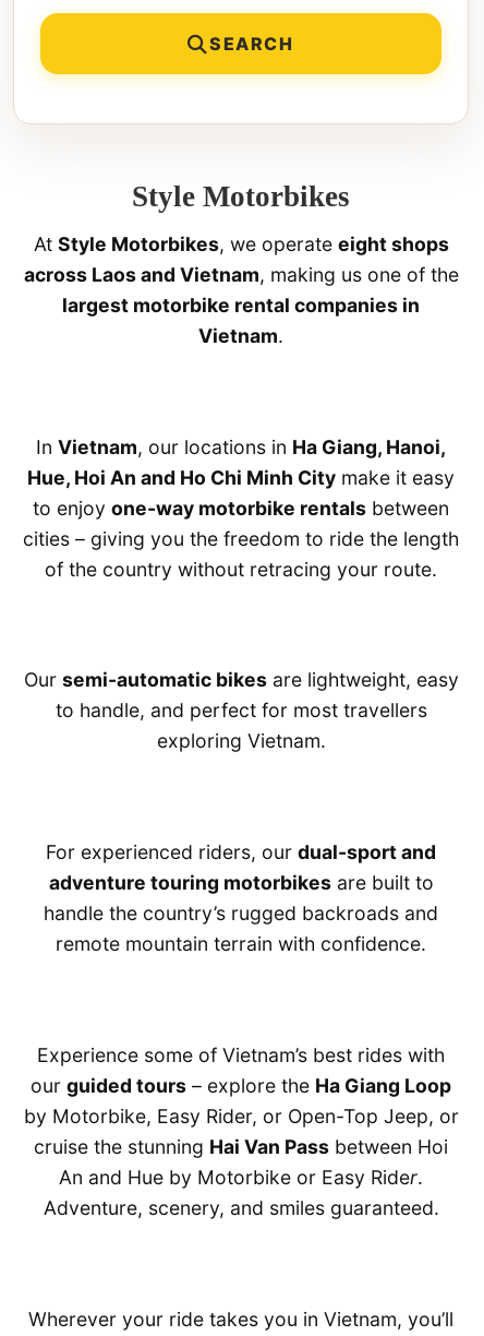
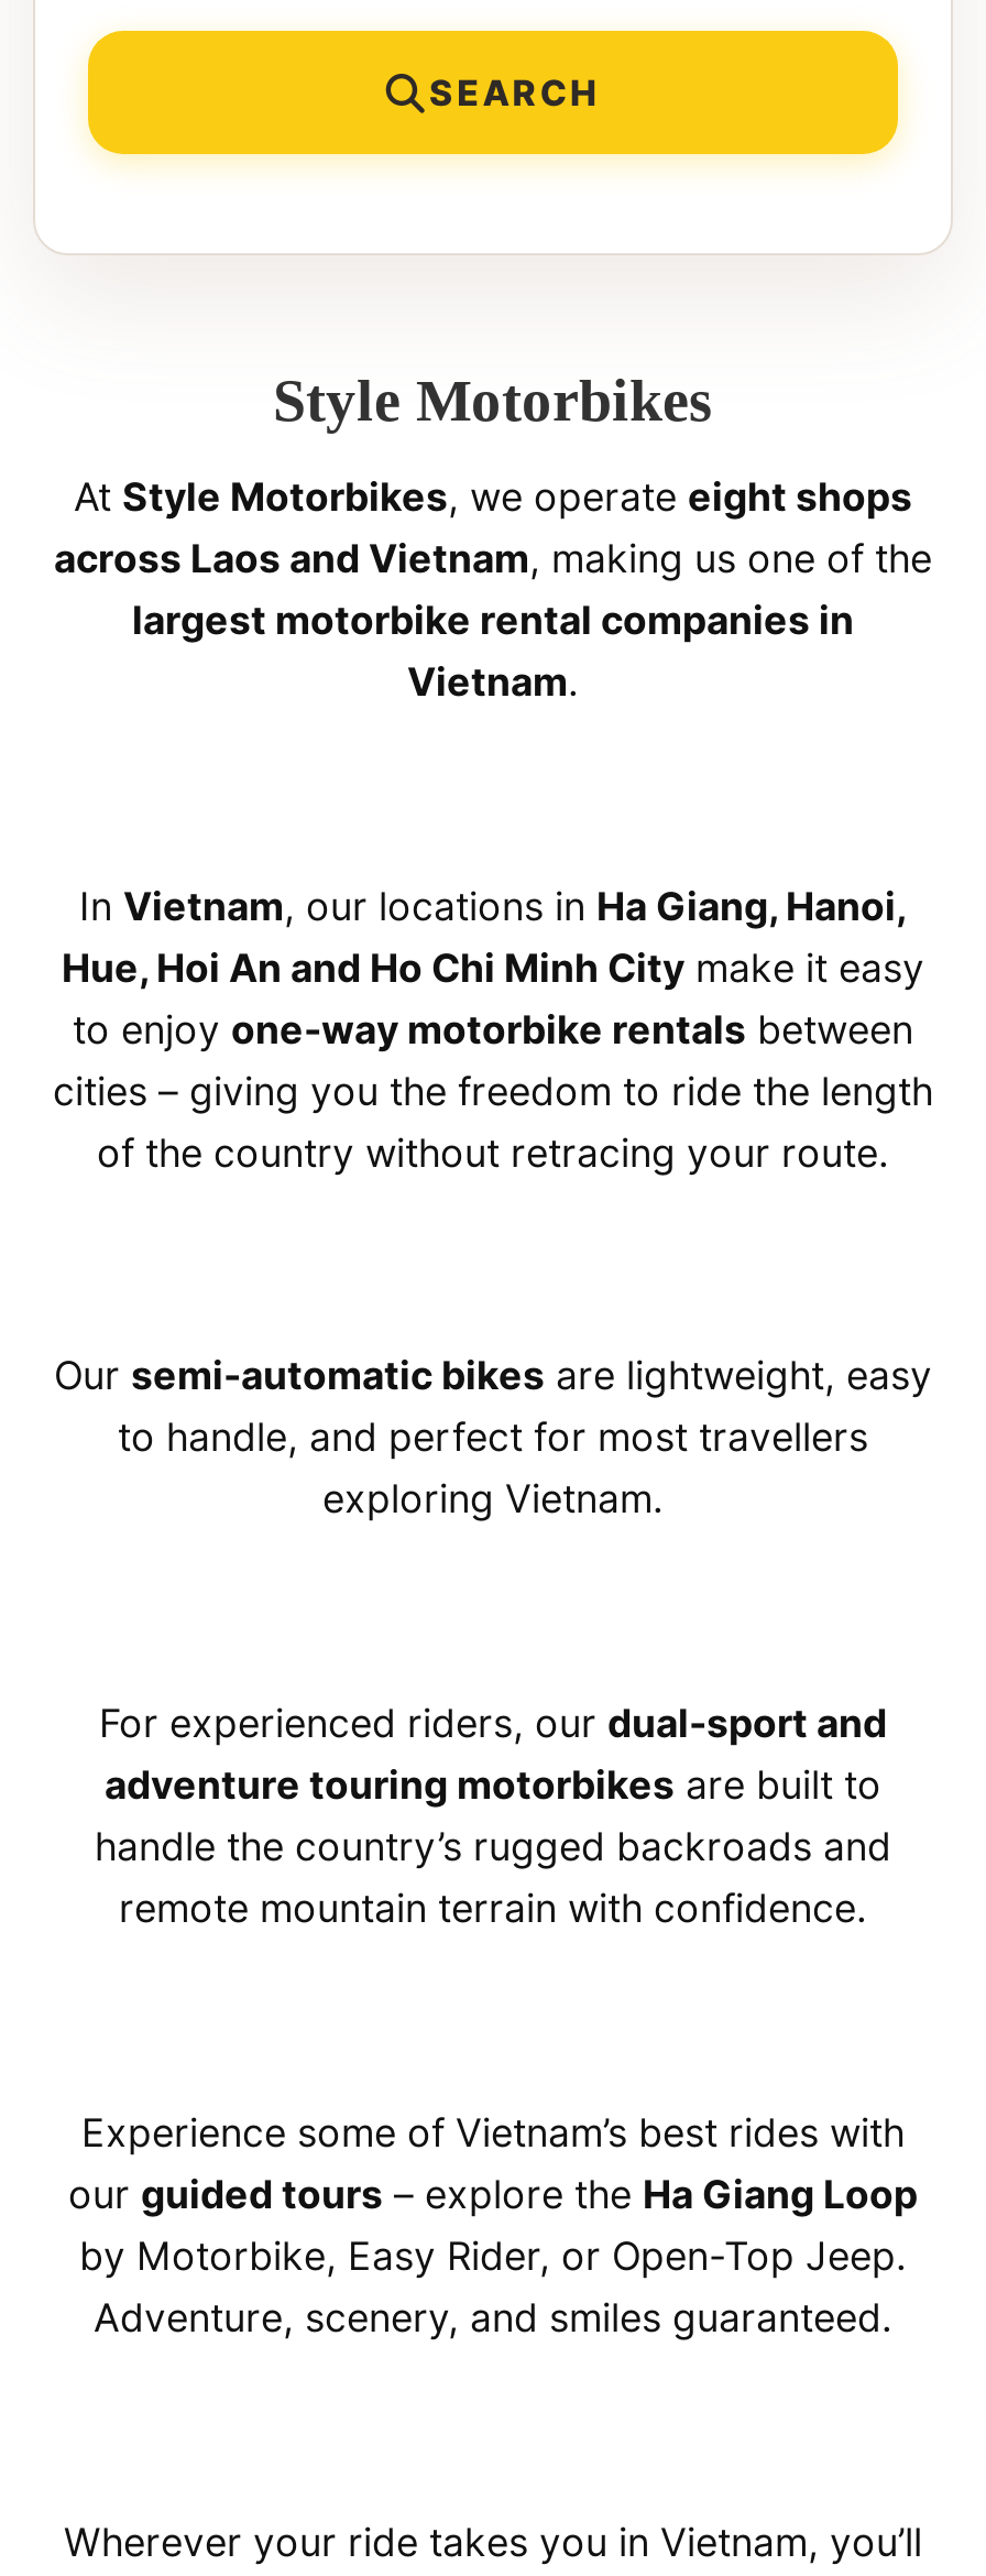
[23,1105,458,1189] by Motorbike, Easy Rider, or Open-Top Jeep, or | cruise the stunning Hai Van Pass between Hoi | An and Hue by Motorbike or Easy Rider. -> [79,2233,907,2279] by Motorbike, Easy Rider, or Open-Top Jeep.

